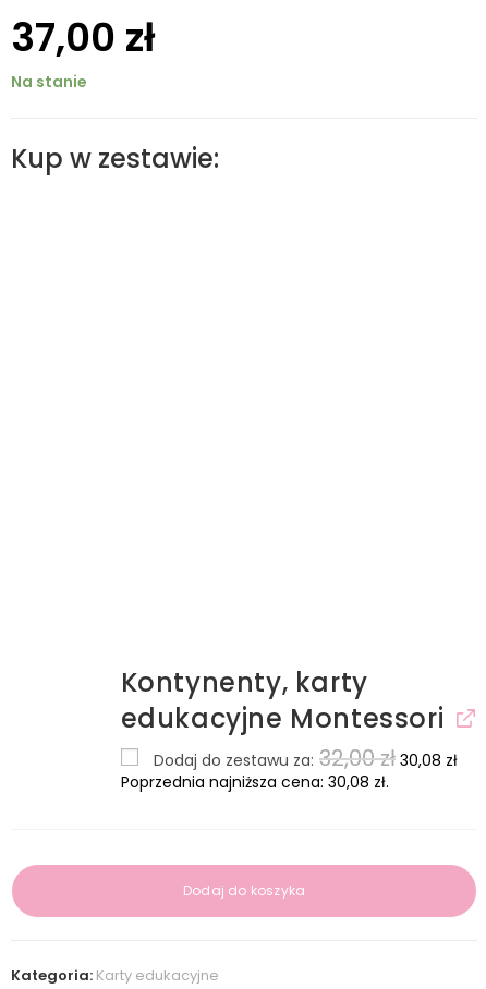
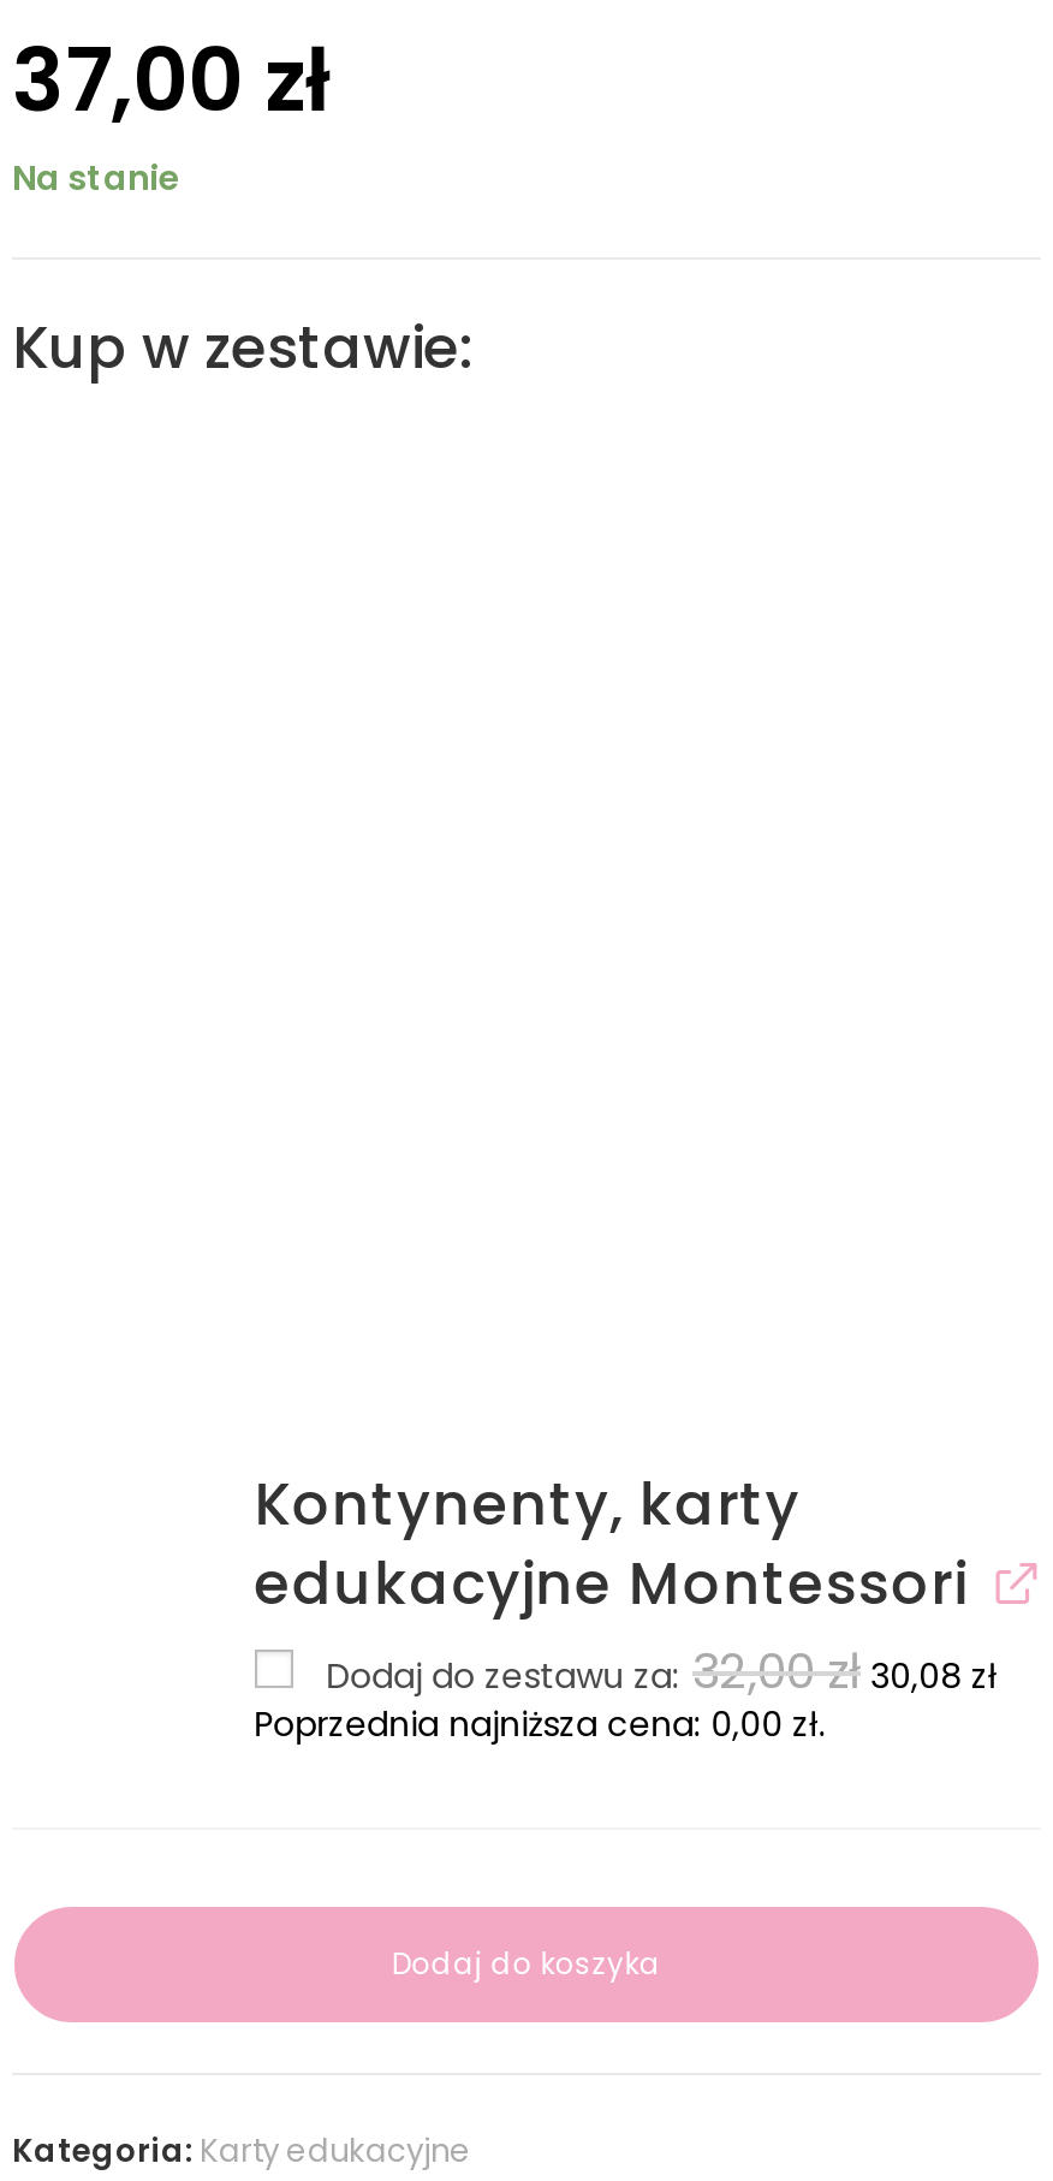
[121,771,389,793] Poprzednia najniższa cena: 30,08 zł. -> [254,1699,826,1747] Poprzednia najniższa cena: 0,00 zł.

